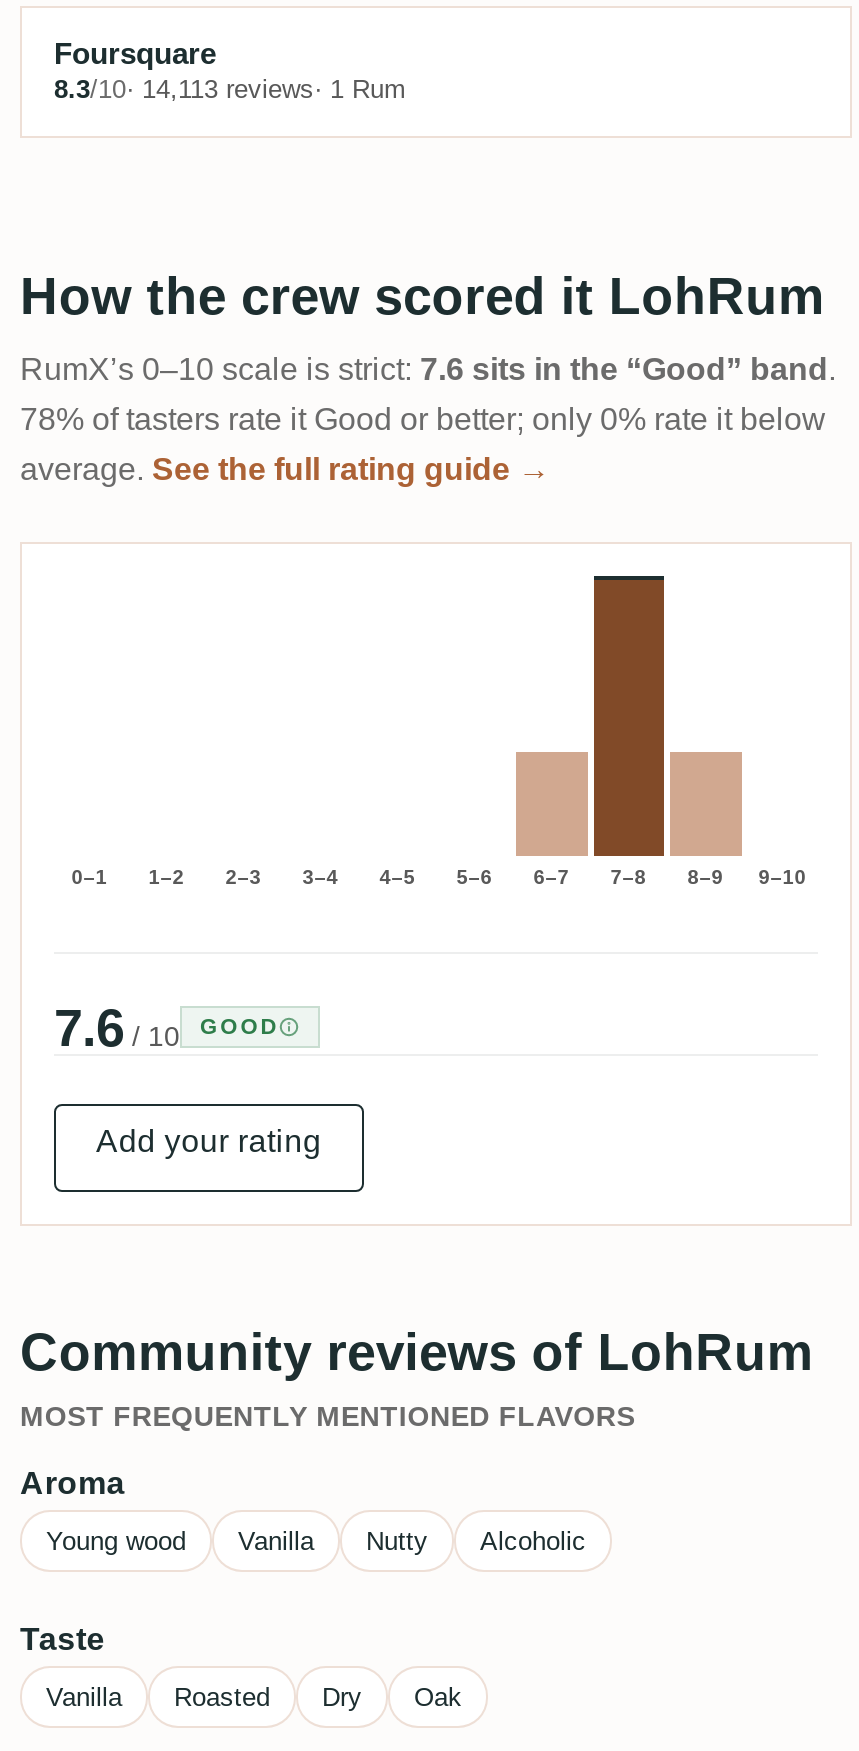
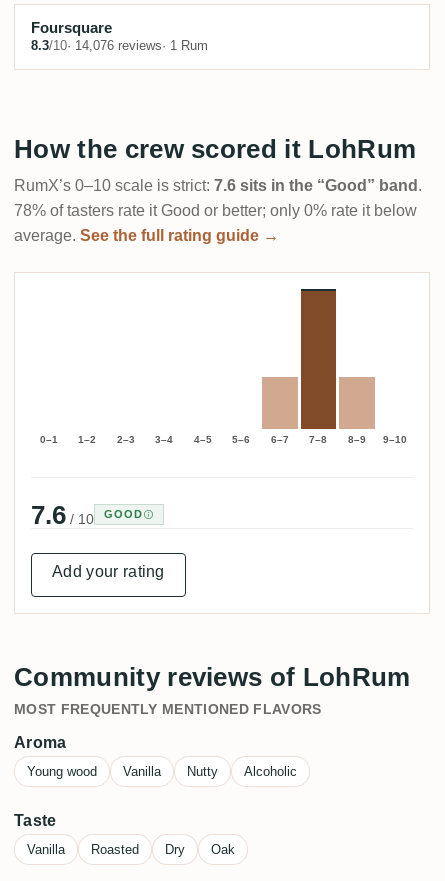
[54,74,406,104] 8.3/10 · 14,113 reviews · 1 Rum -> [31,38,208,53] 8.3/10 · 14,076 reviews · 1 Rum

